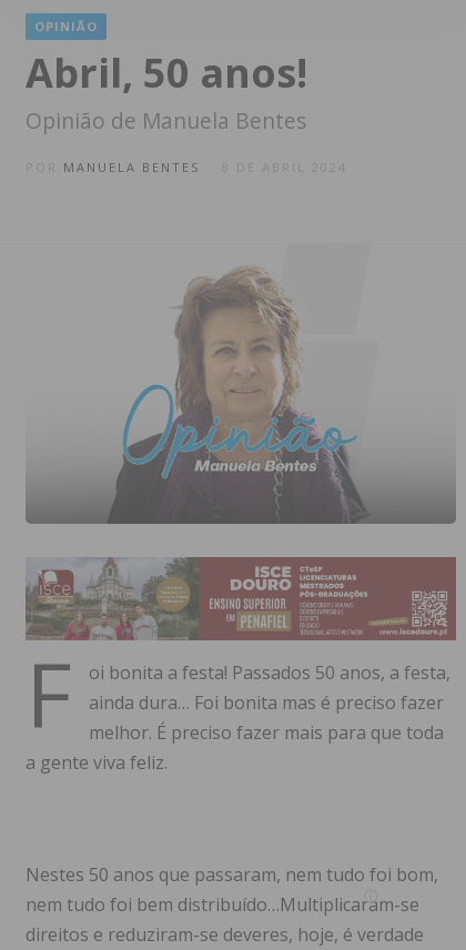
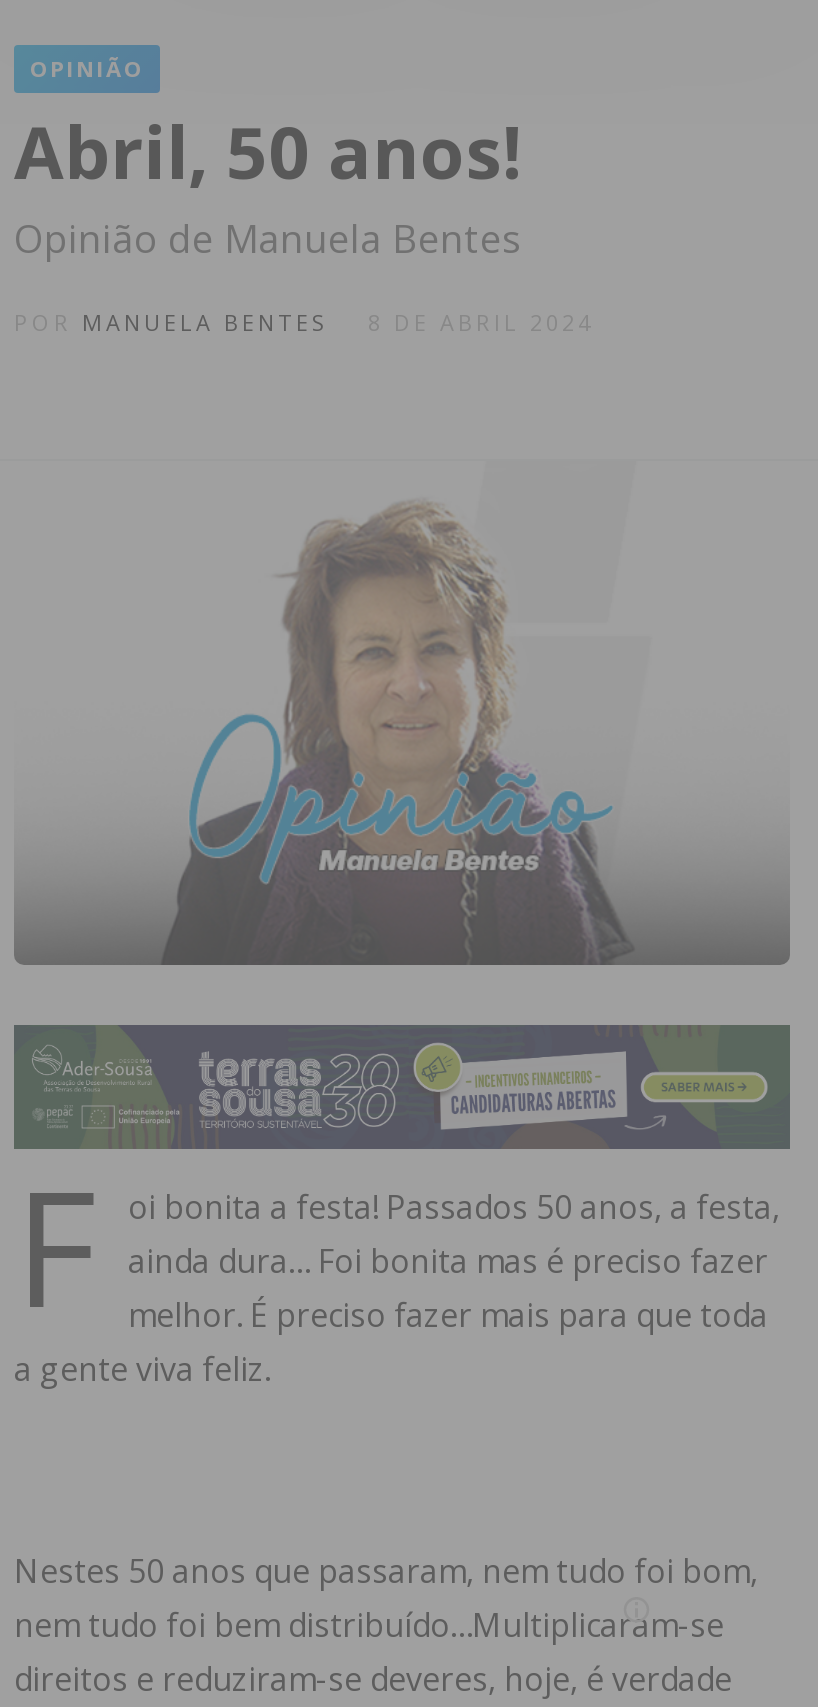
[26,557,456,641] [image] -> [12,1023,790,1151] [image]

